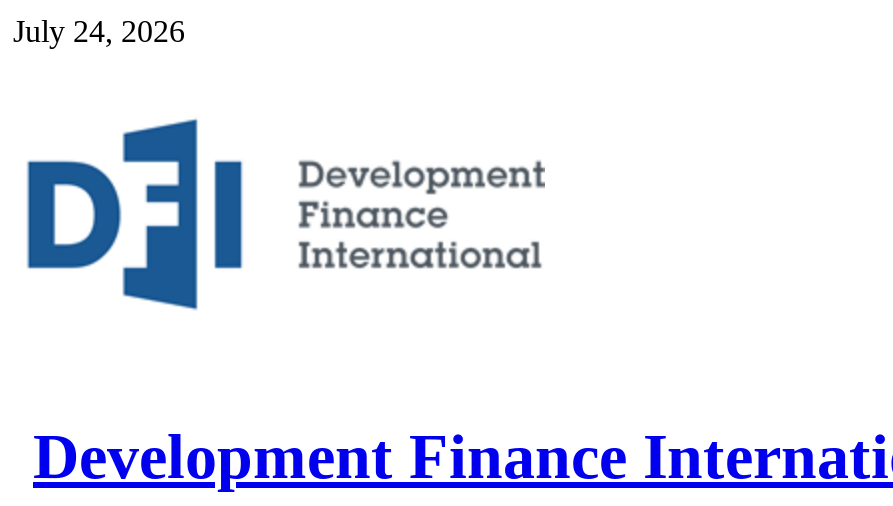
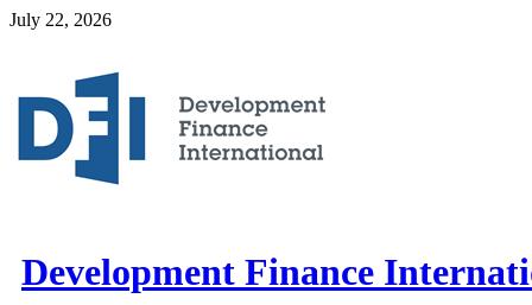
[13,14,185,48] July 24, 2026 -> [9,9,112,30] July 22, 2026

